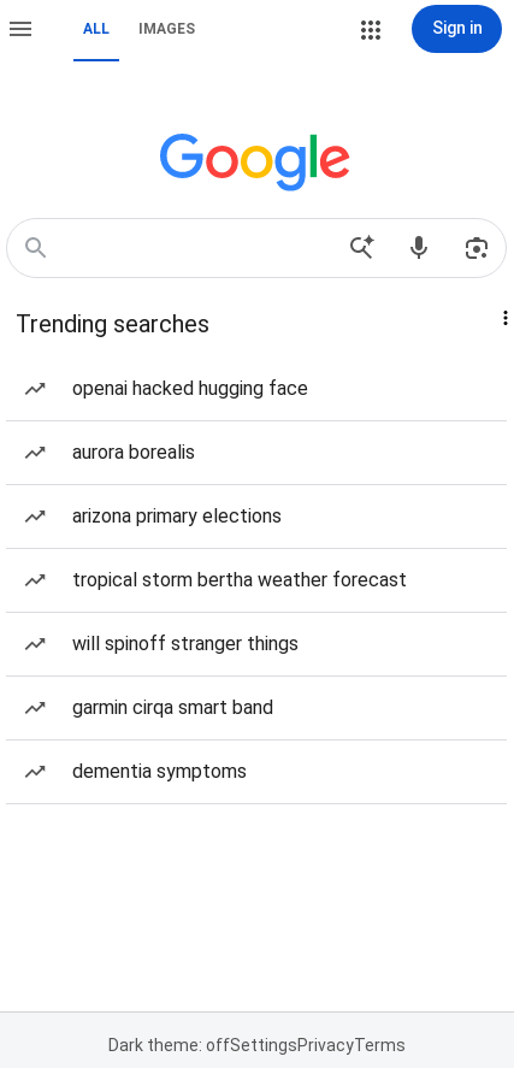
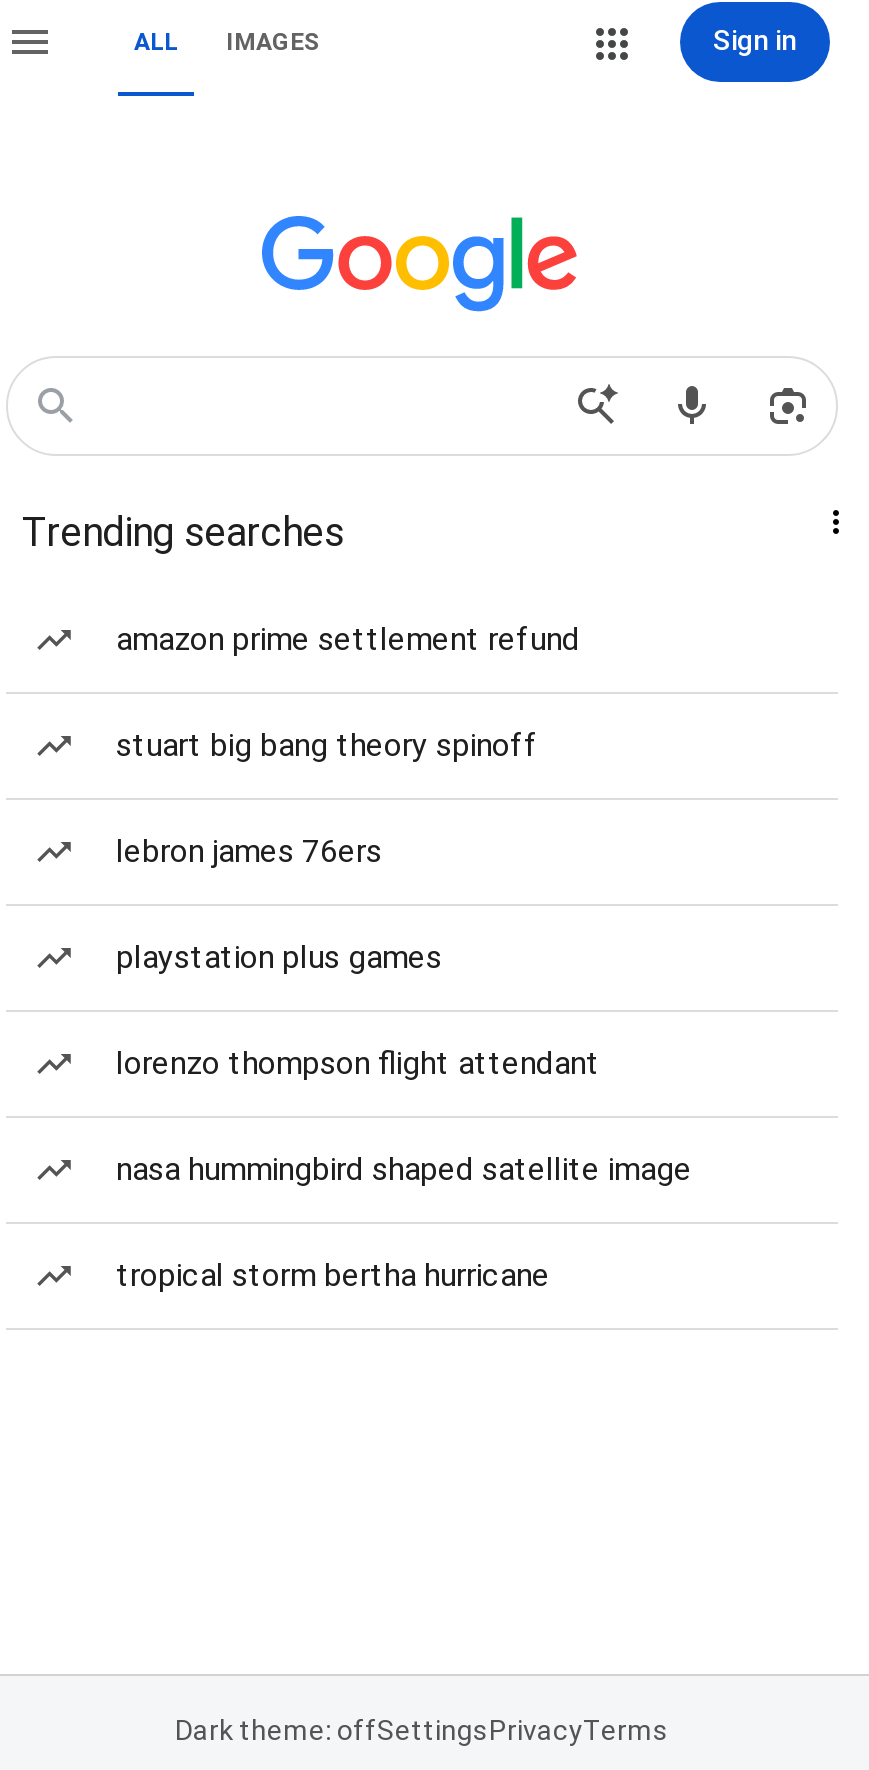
[72,377,308,400] openai hacked hugging face -> [116,620,580,658] amazon prime settlement refund
[72,441,195,464] aurora borealis -> [116,726,538,764] stuart big bang theory spinoff
[72,505,282,527] arizona primary elections -> [116,832,382,870] lebron james 76ers
[72,568,407,591] tropical storm bertha weather forecast -> [116,938,442,976] playstation plus games
[72,632,299,655] will spinoff stranger things -> [116,1044,600,1082] lorenzo thompson flight attendant
[72,696,273,719] garmin cirqa smart band -> [116,1150,692,1188] nasa hummingbird shaped satellite image
[72,760,247,783] dementia symptoms -> [116,1256,550,1294] tropical storm bertha hurricane

